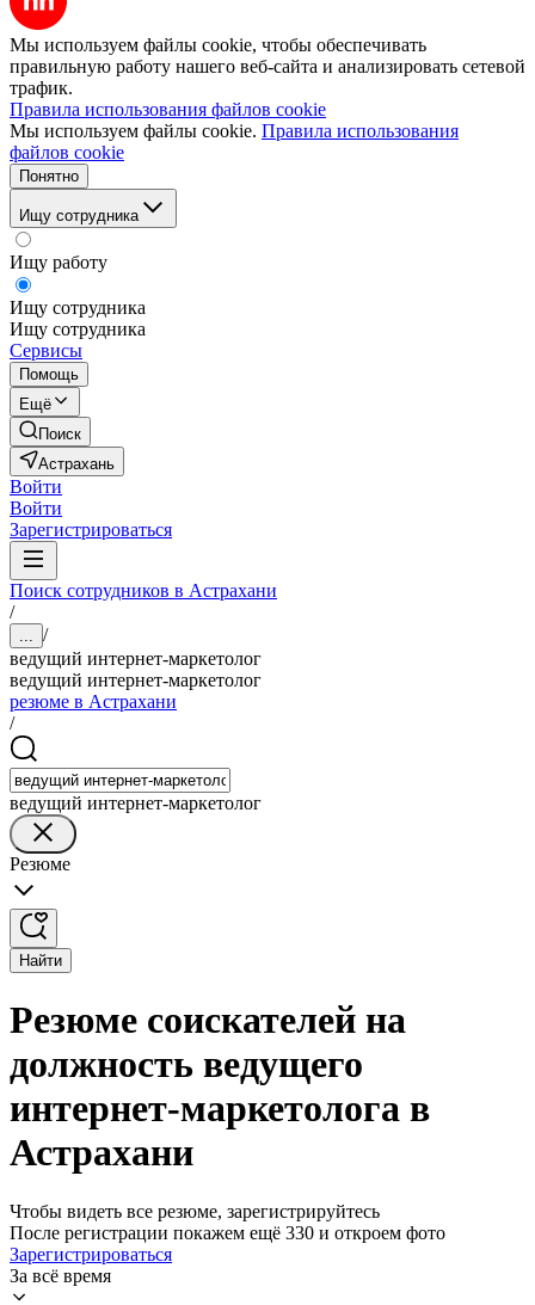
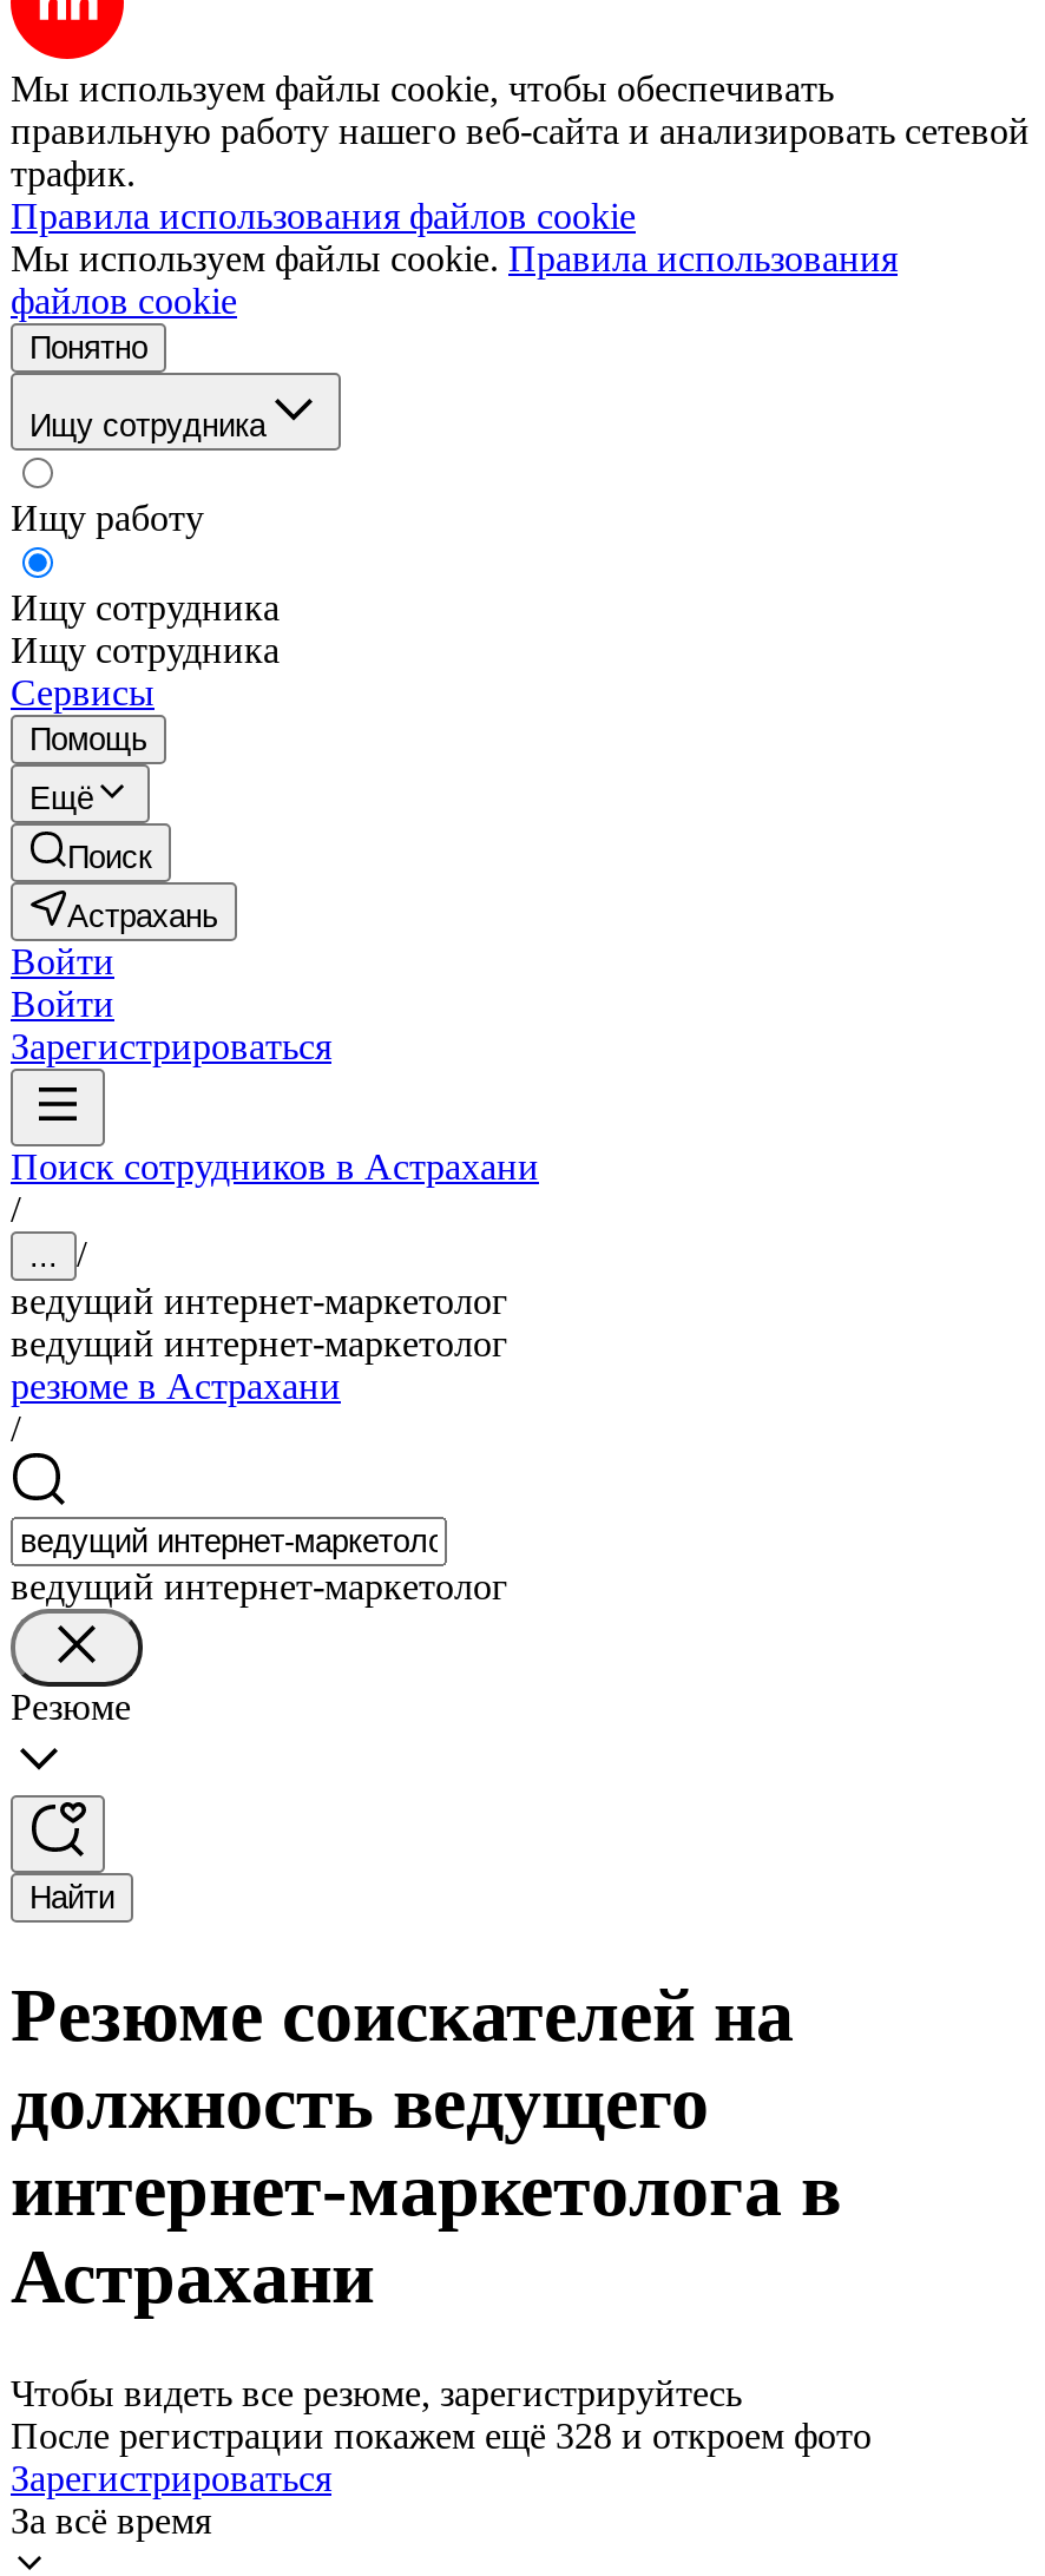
[10,1222,445,1243] После регистрации покажем ещё 330 и откроем фото -> [11,2415,872,2455] После регистрации покажем ещё 328 и откроем фото

